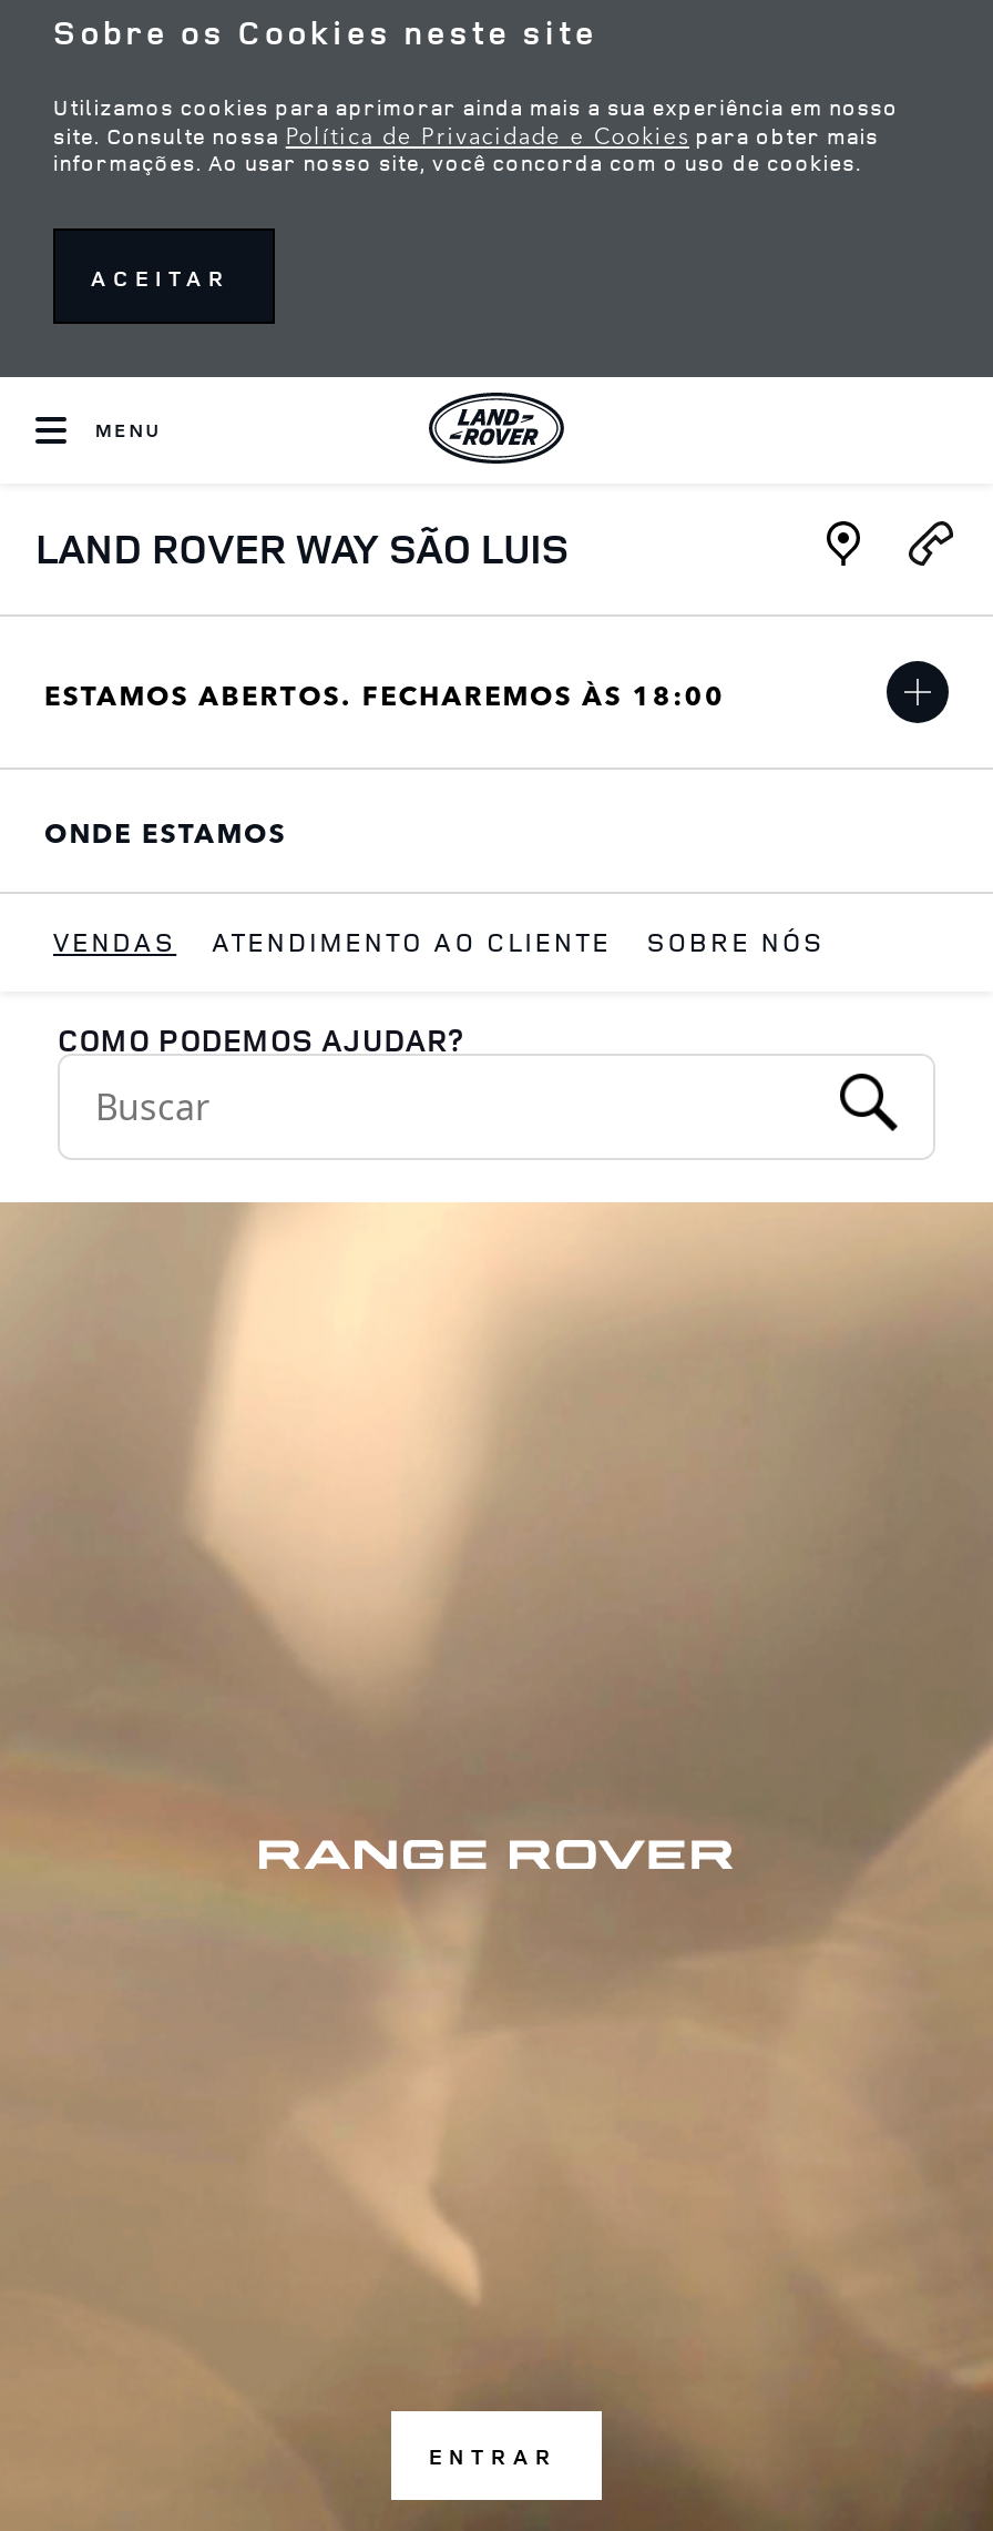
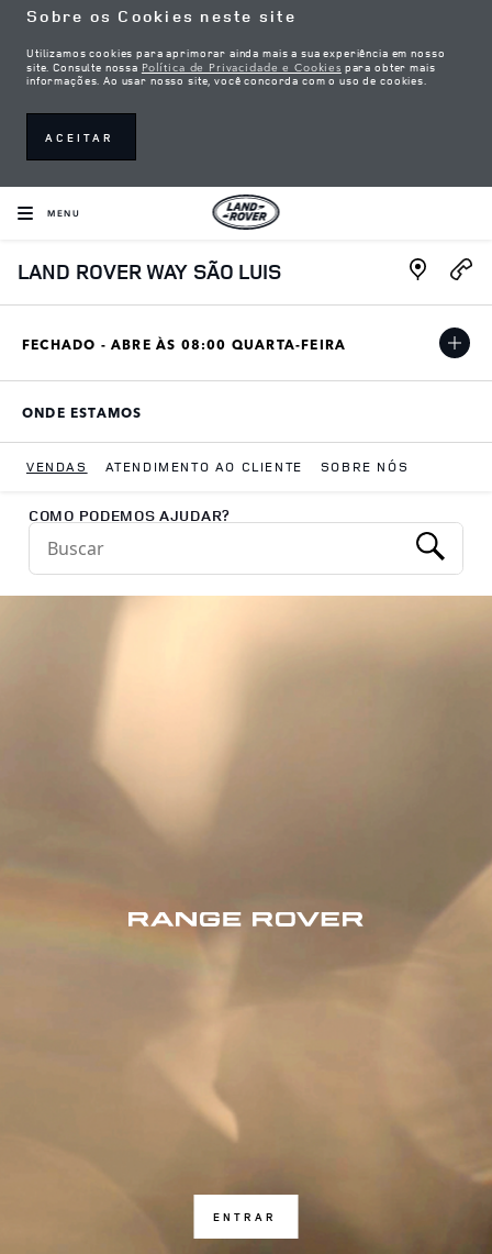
[44,673,725,711] ESTAMOS ABERTOS. FECHAREMOS ÀS 18:00 -> [22,334,346,352] FECHADO - ABRE ÀS 08:00 QUARTA-FEIRA

